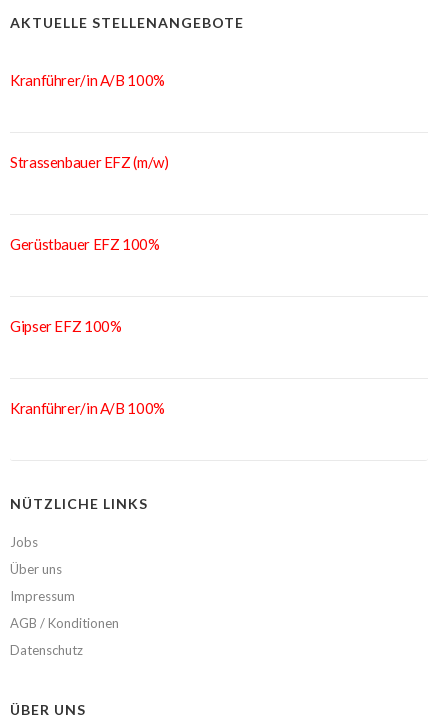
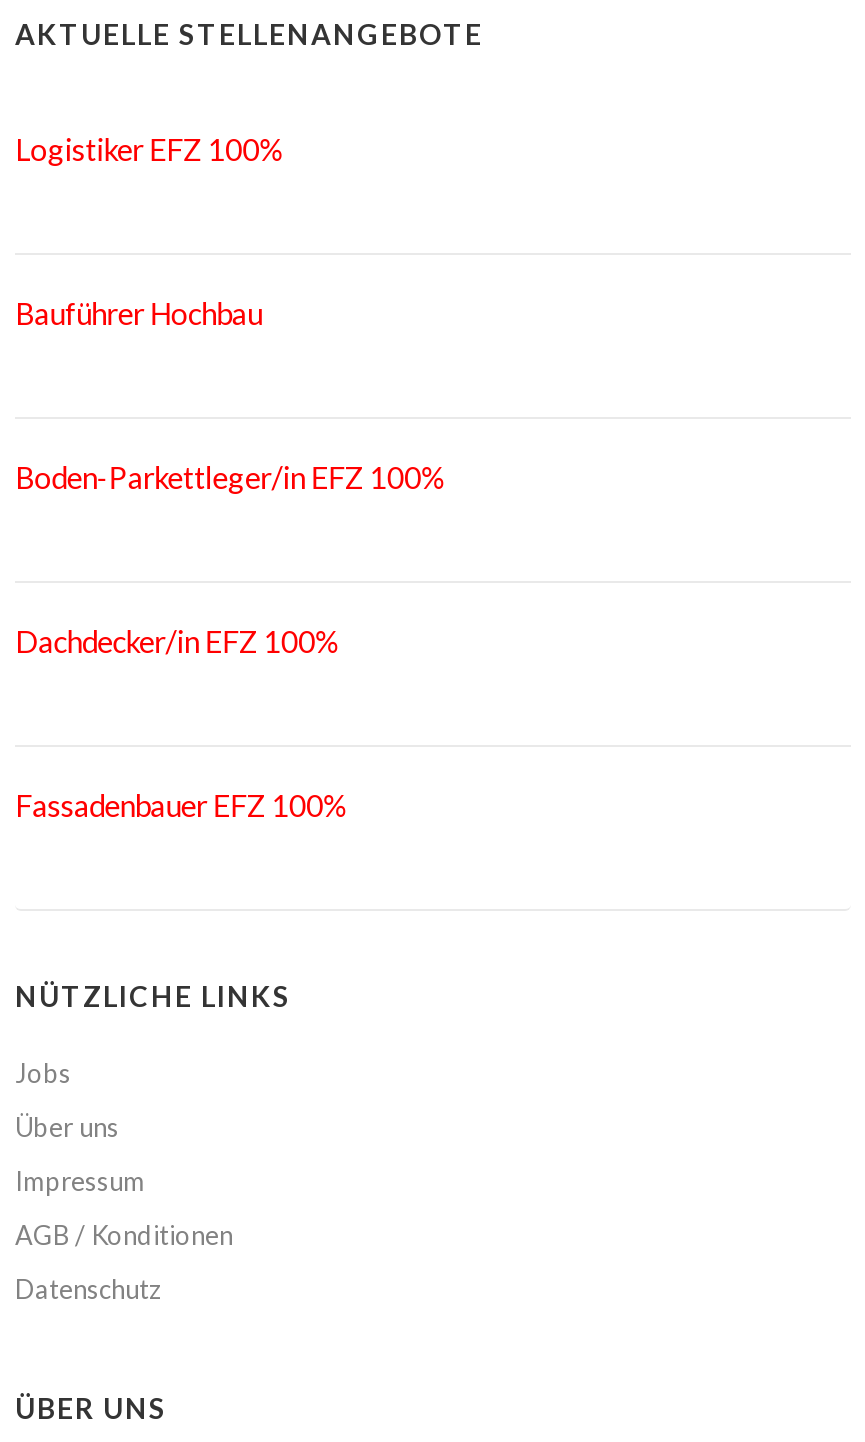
[10,71,165,89] Kranführer/in A/B 100% -> [15,130,283,166] Logistiker EFZ 100%
[10,153,168,171] Strassenbauer EFZ (m/w) -> [15,294,262,330] Bauführer Hochbau
[10,235,159,253] Gerüstbauer EFZ 100% -> [15,458,445,494] Boden-Parkettleger/in EFZ 100%
[10,317,121,335] Gipser EFZ 100% -> [15,622,339,658] Dachdecker/in EFZ 100%
[10,399,165,417] Kranführer/in A/B 100% -> [15,786,347,822] Fassadenbauer EFZ 100%

